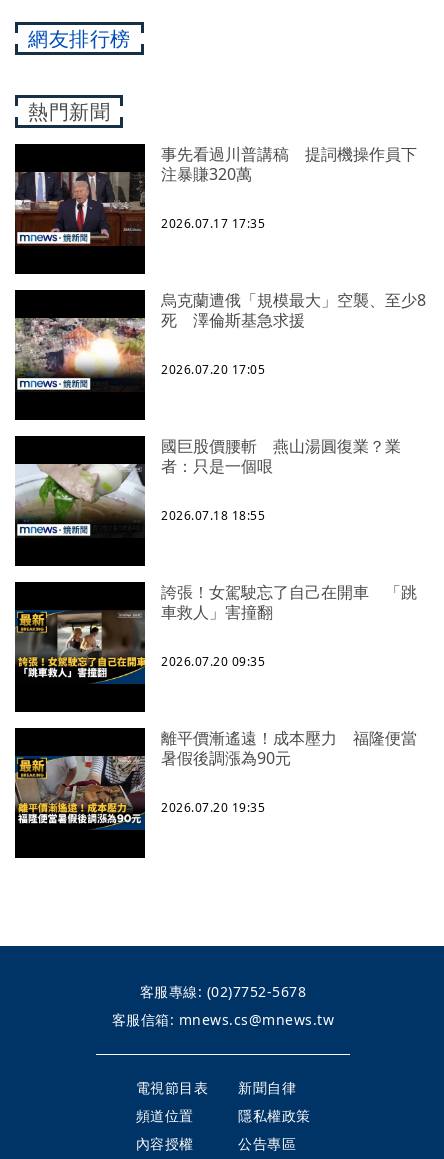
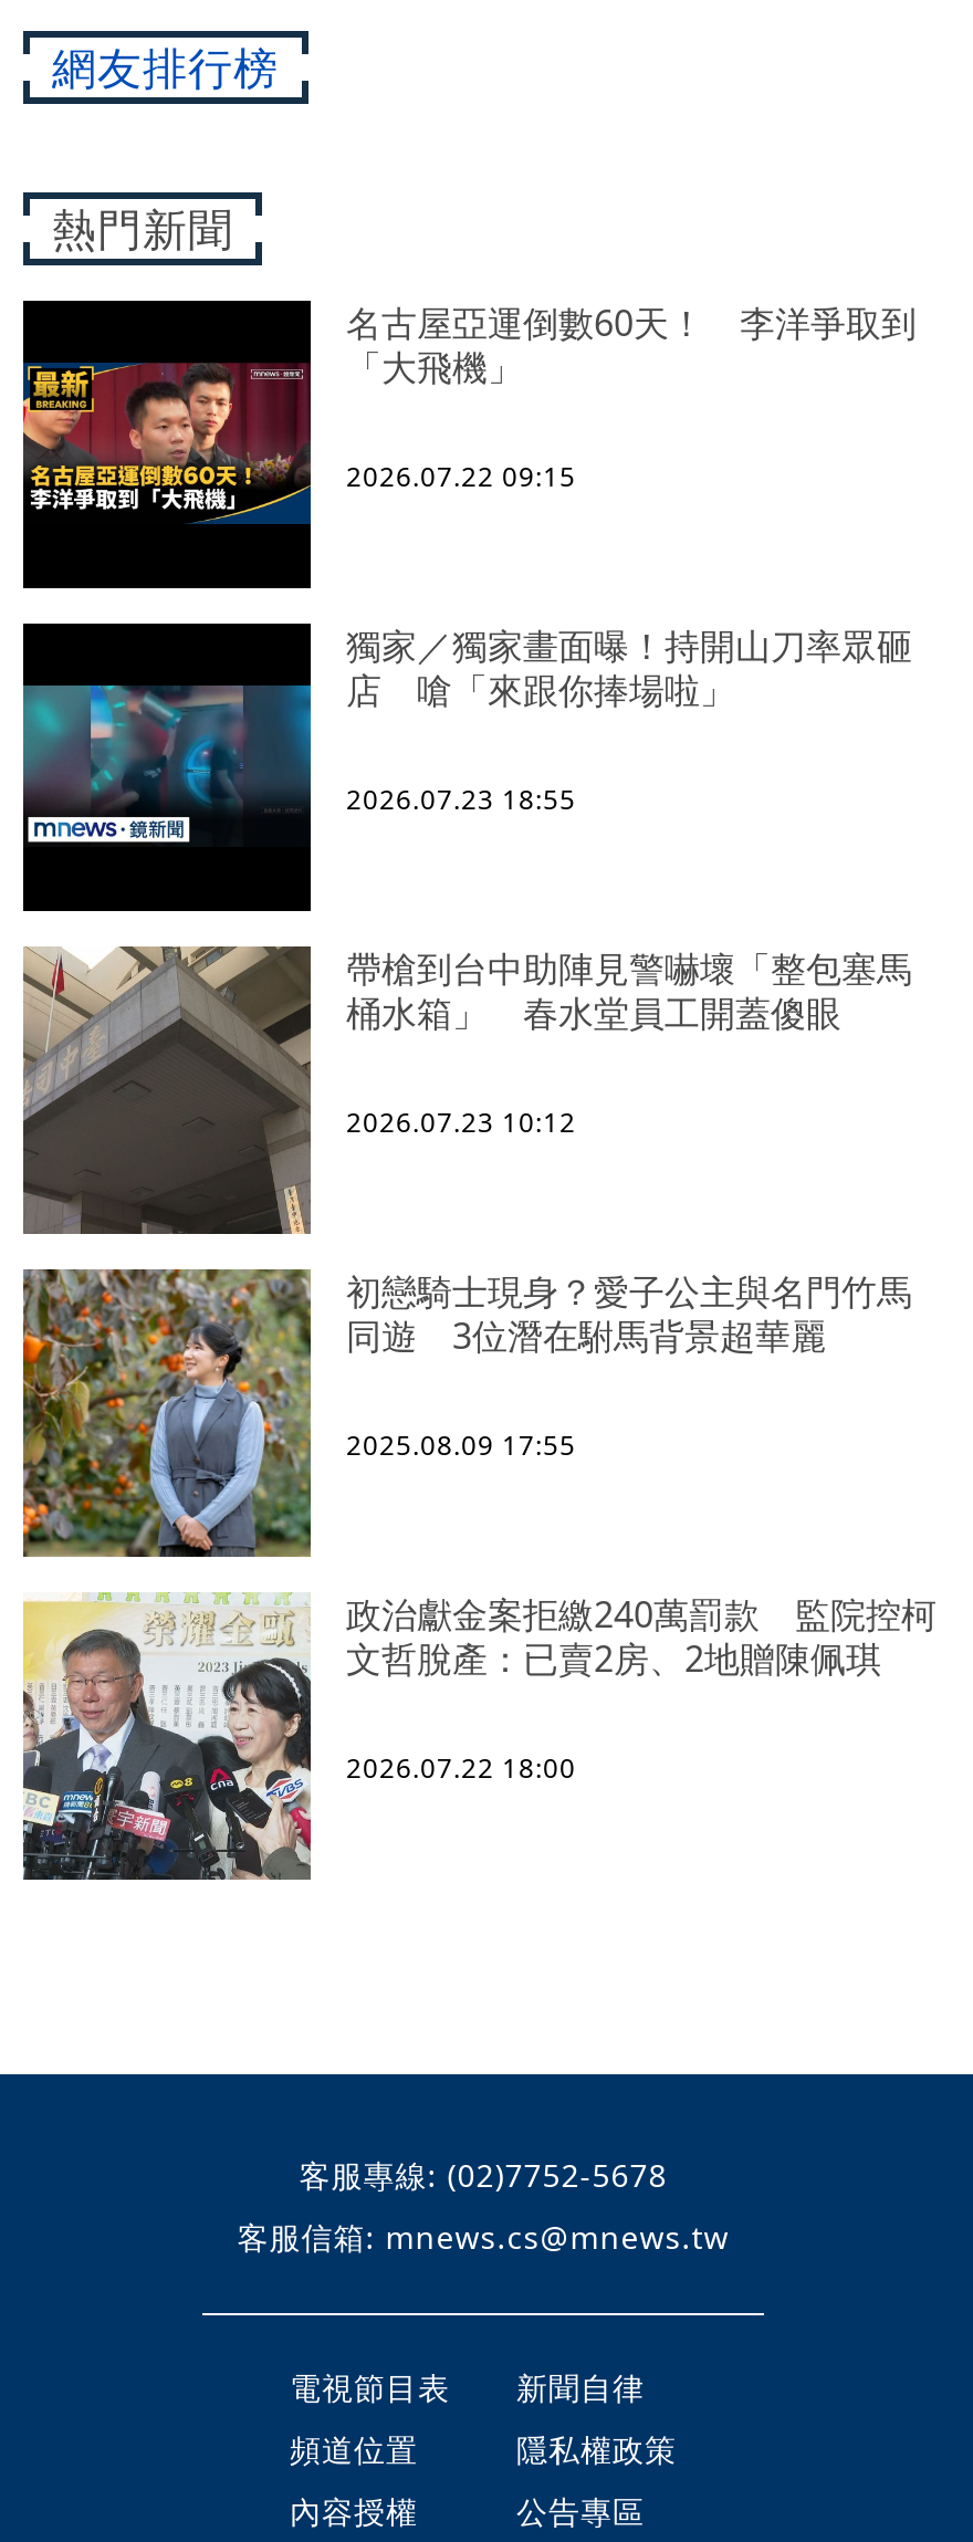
[14,143,417,246] [image] | 事先看過川普講稿 提詞機操作員下 | 注暴賺320萬 -> [21,299,917,524] [image] | 名古屋亞運倒數60天！ 李洋爭取到 | 「大飛機」
[161,215,265,232] 2026.07.17 17:35 -> [346,458,576,495] 2026.07.22 09:15
[14,289,426,379] [image] | 烏克蘭遭俄「規模最大」空襲、至少8 | 死 澤倫斯基急求援 -> [21,621,912,818] [image] | 獨家／獨家畫面曝！持開山刀率眾砸 | 店 嗆「來跟你捧場啦」
[161,361,265,378] 2026.07.20 17:05 -> [346,781,576,818] 2026.07.23 18:55
[14,435,401,567] [image] | 國巨股價腰斬 燕山湯圓復業？業 | 者：只是一個哏 -> [21,944,912,1236] [image] | 帶槍到台中助陣見警嚇壞「整包塞馬 | 桶水箱」 春水堂員工開蓋傻眼
[161,507,265,524] 2026.07.18 18:55 -> [346,1103,576,1141] 2026.07.23 10:12
[14,581,417,713] [image] | 誇張！女駕駛忘了自己在開車 「跳 | 車救人」害撞翻 -> [21,1267,912,1559] [image] | 初戀騎士現身？愛子公主與名門竹馬 | 同遊 3位潛在駙馬背景超華麗
[161,653,265,670] 2026.07.20 09:35 -> [346,1426,576,1464] 2025.08.09 17:55
[14,727,417,859] [image] | 離平價漸遙遠！成本壓力 福隆便當 | 暑假後調漲為90元 -> [21,1590,937,1882] [image] | 政治獻金案拒繳240萬罰款 監院控柯 | 文哲脫產：已賣2房、2地贈陳佩琪
[161,799,265,816] 2026.07.20 19:35 -> [346,1749,576,1787] 2026.07.22 18:00

